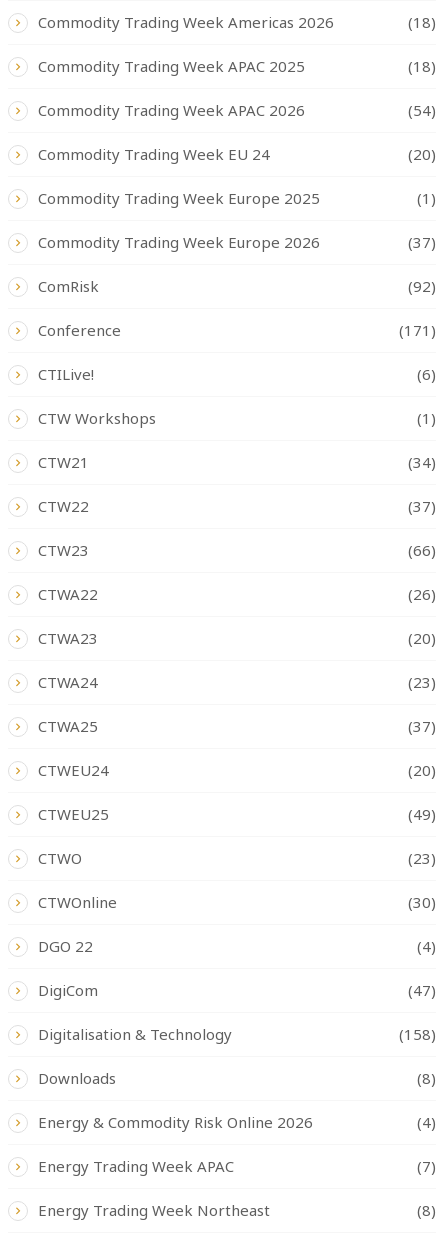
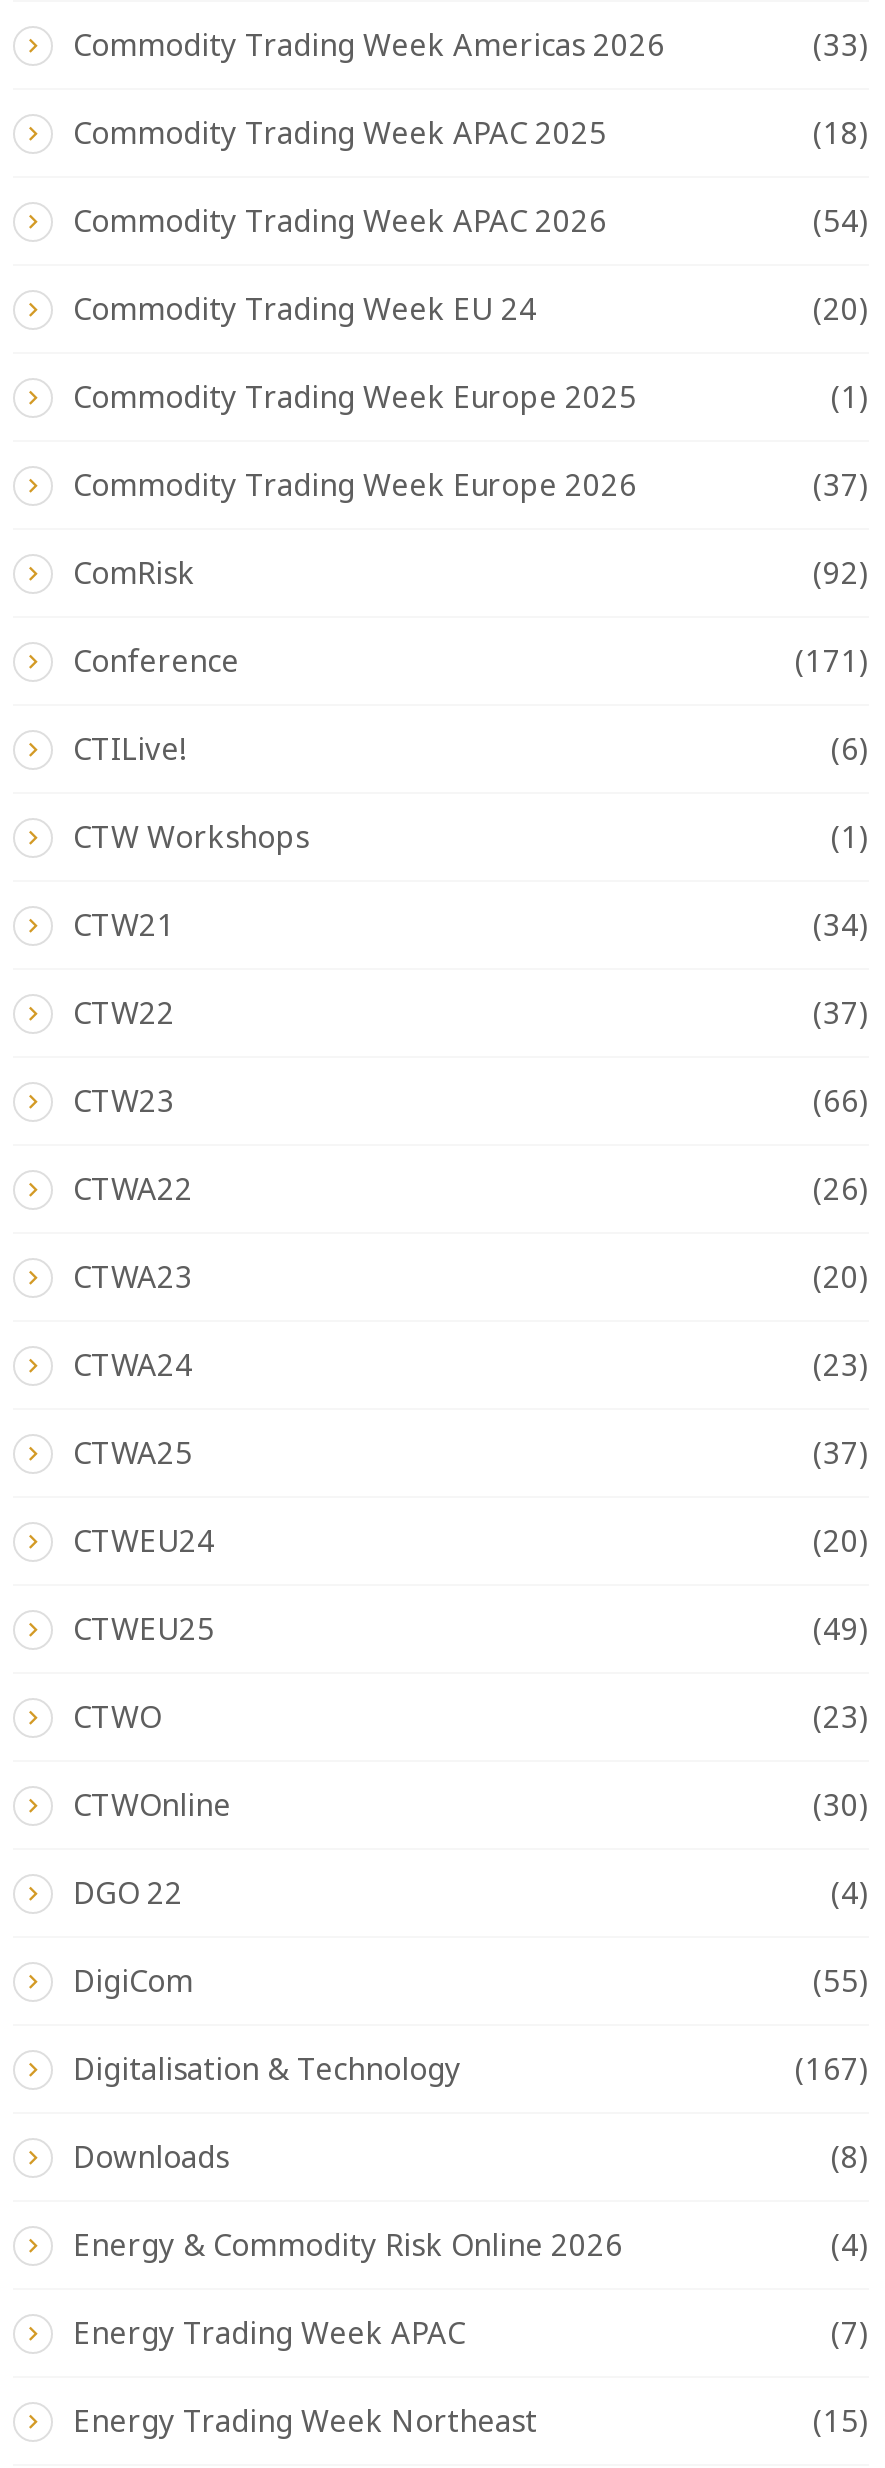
[408,12,436,32] (18) -> [813,24,869,64] (33)
[408,980,436,1000] (47) -> [813,1960,869,2000] (55)
[399,1024,436,1044] (158) -> [795,2048,869,2088] (167)
[417,1200,436,1220] (8) -> [813,2400,869,2440] (15)

